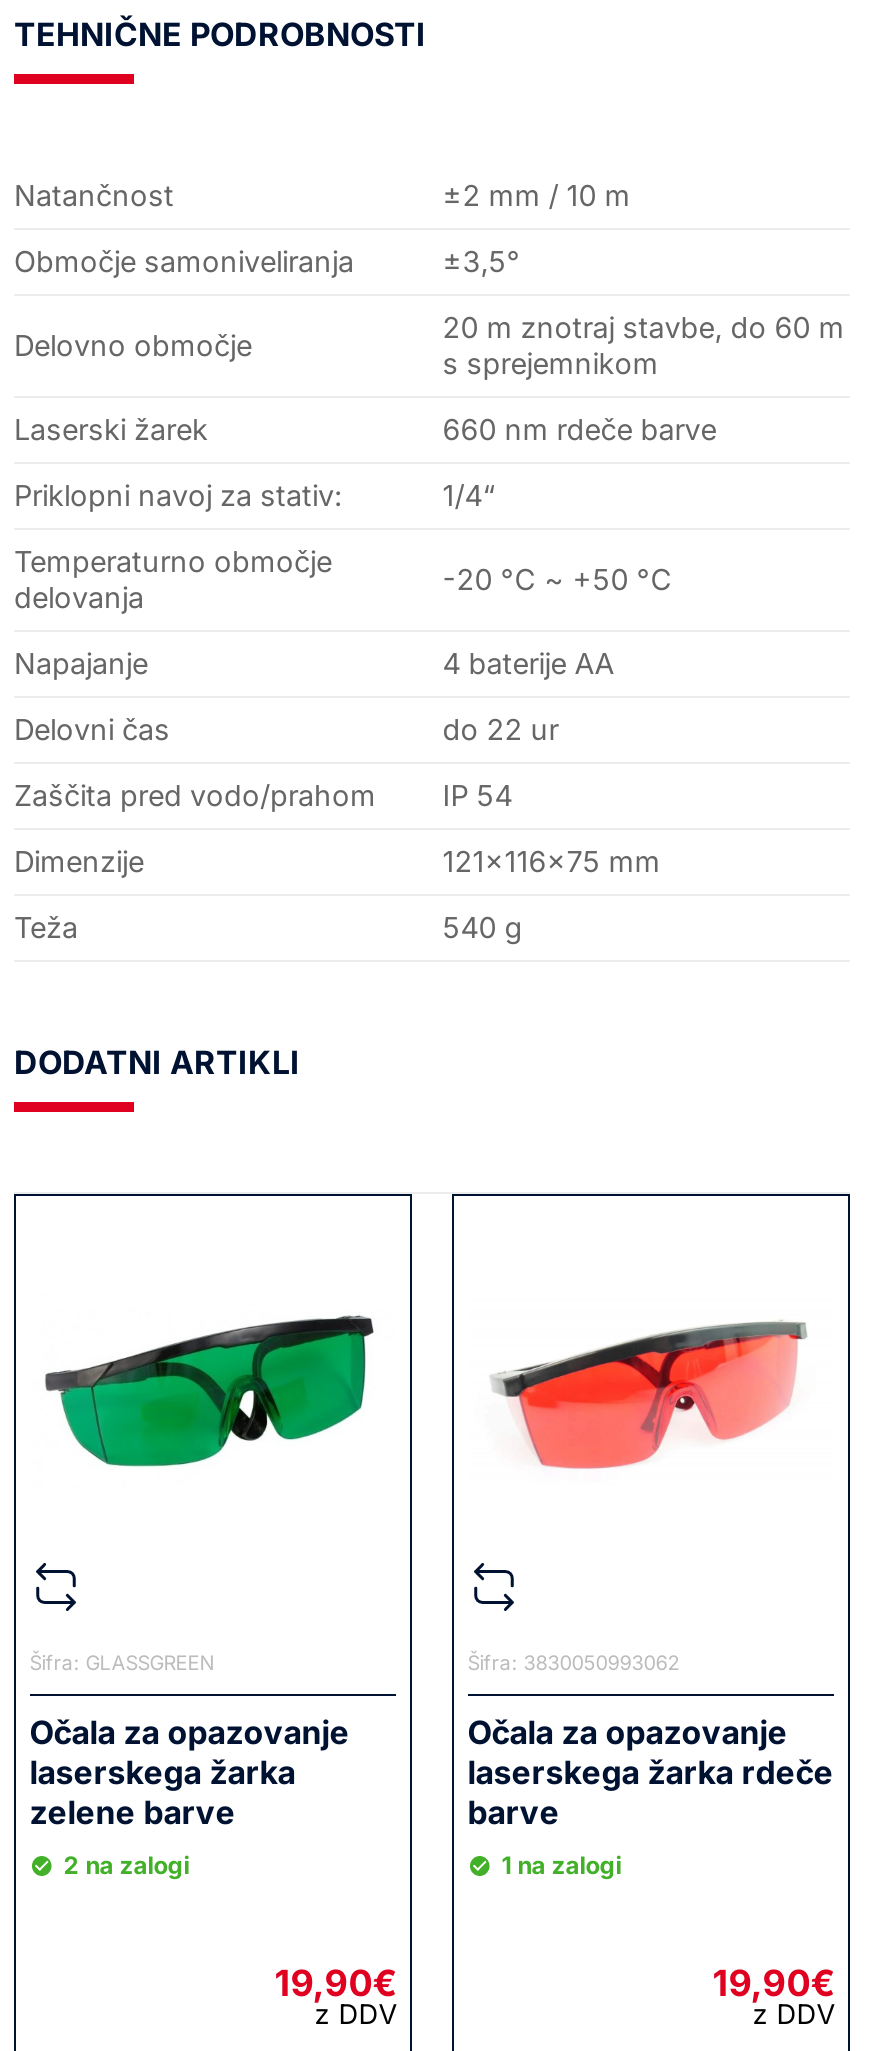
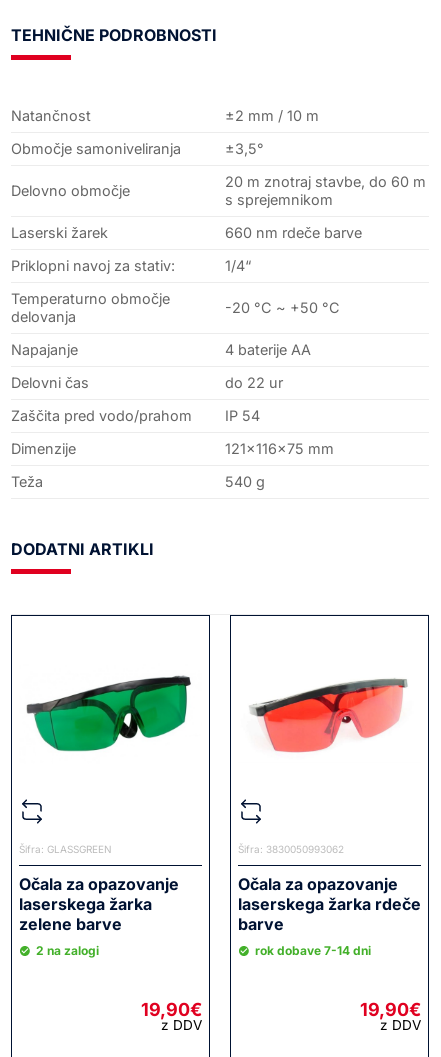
[502,1851,622,1881] 1 na zalogi -> [255,943,371,958] rok dobave 7-14 dni

